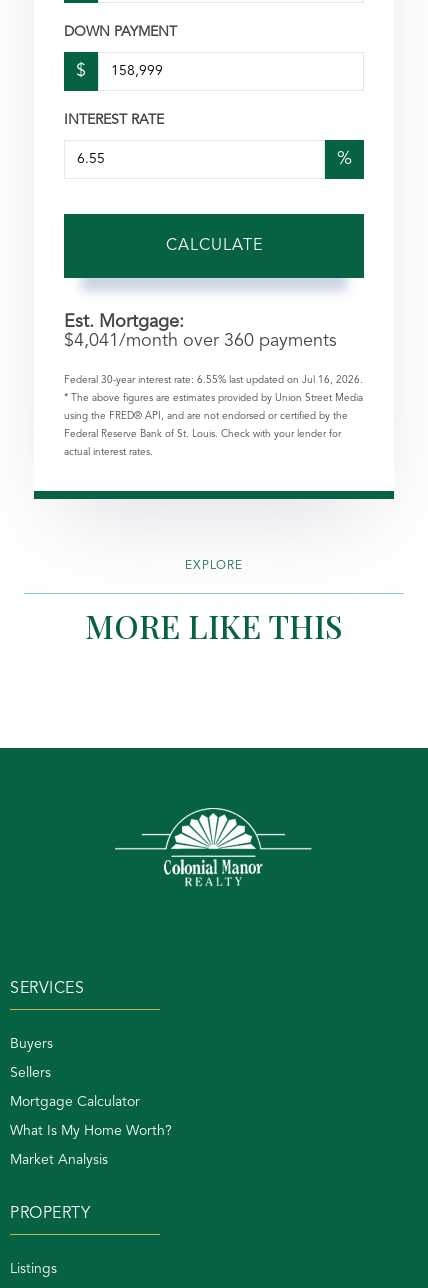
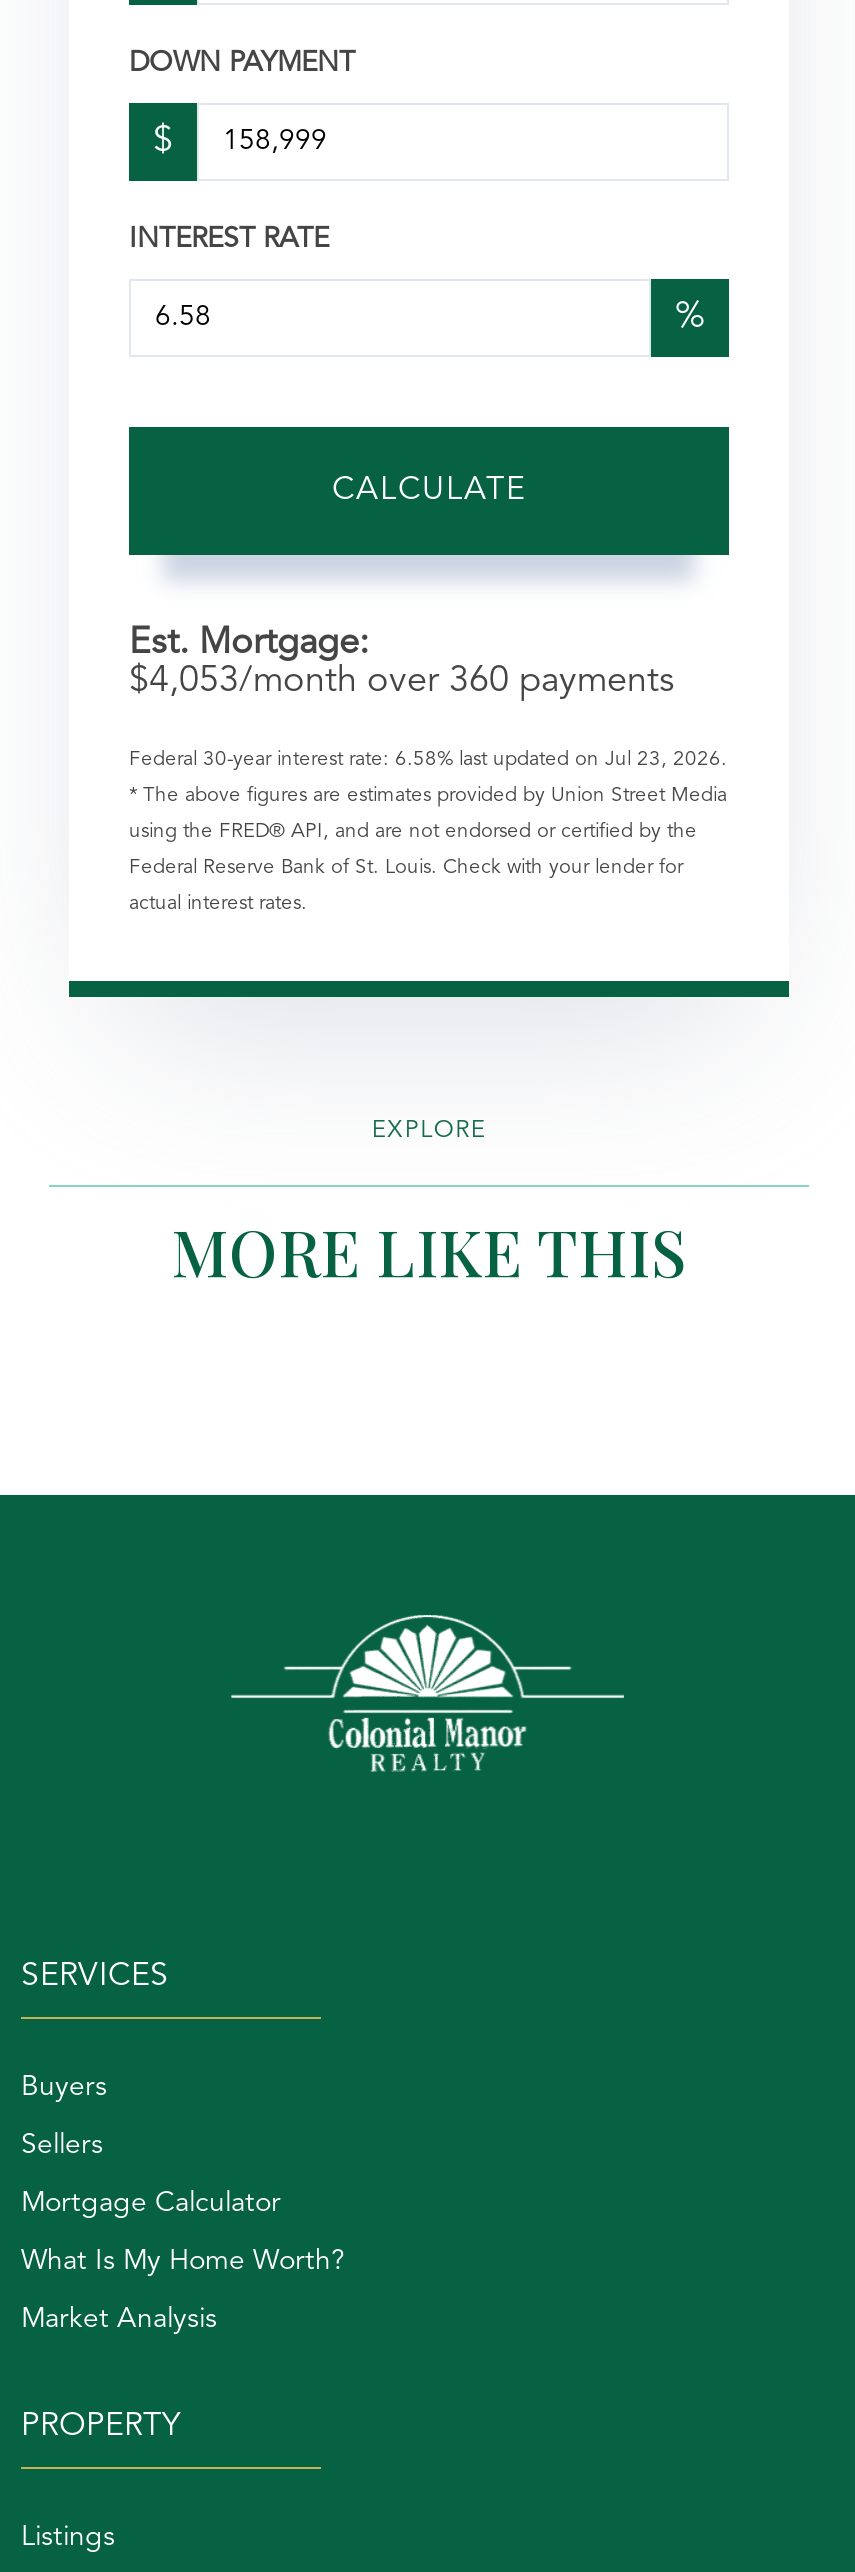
[64,332,337,350] $4,041/month over 360 payments -> [129,663,675,699] $4,053/month over 360 payments
[64,375,363,385] Federal 30-year interest rate: 6.55% last updated on Jul 16, 2026. -> [129,749,727,769] Federal 30-year interest rate: 6.58% last updated on Jul 23, 2026.

